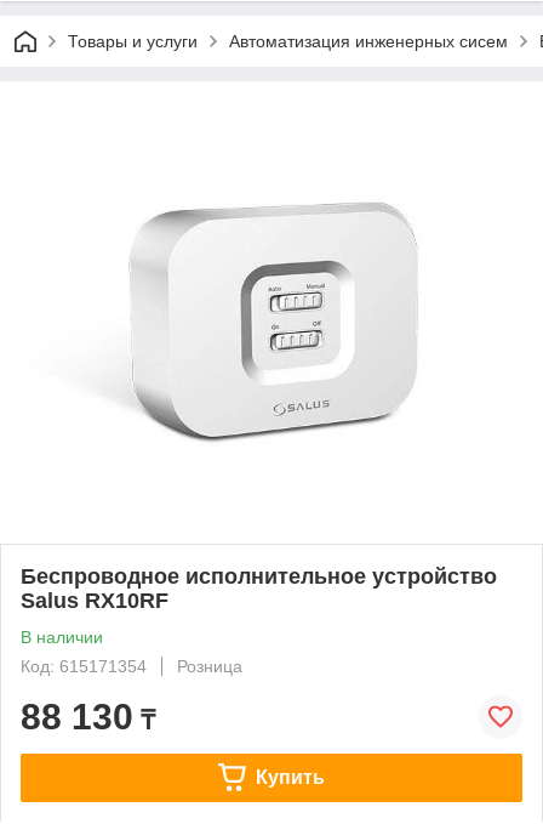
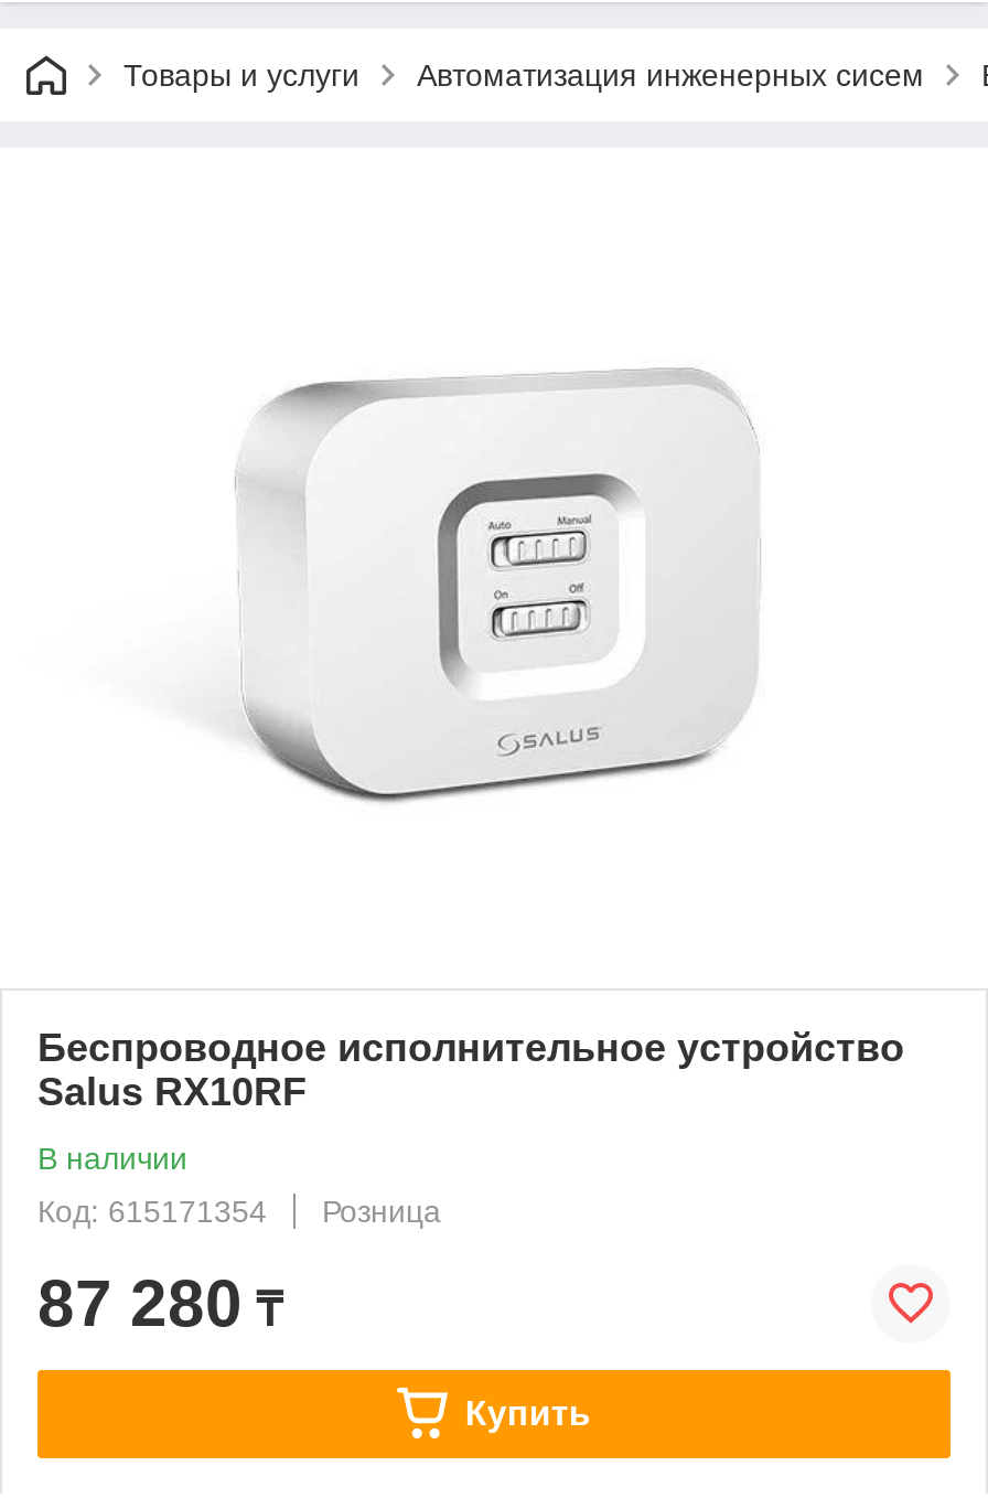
[21,696,155,736] 88 130 ₸ -> [37,1266,282,1339] 87 280 ₸

